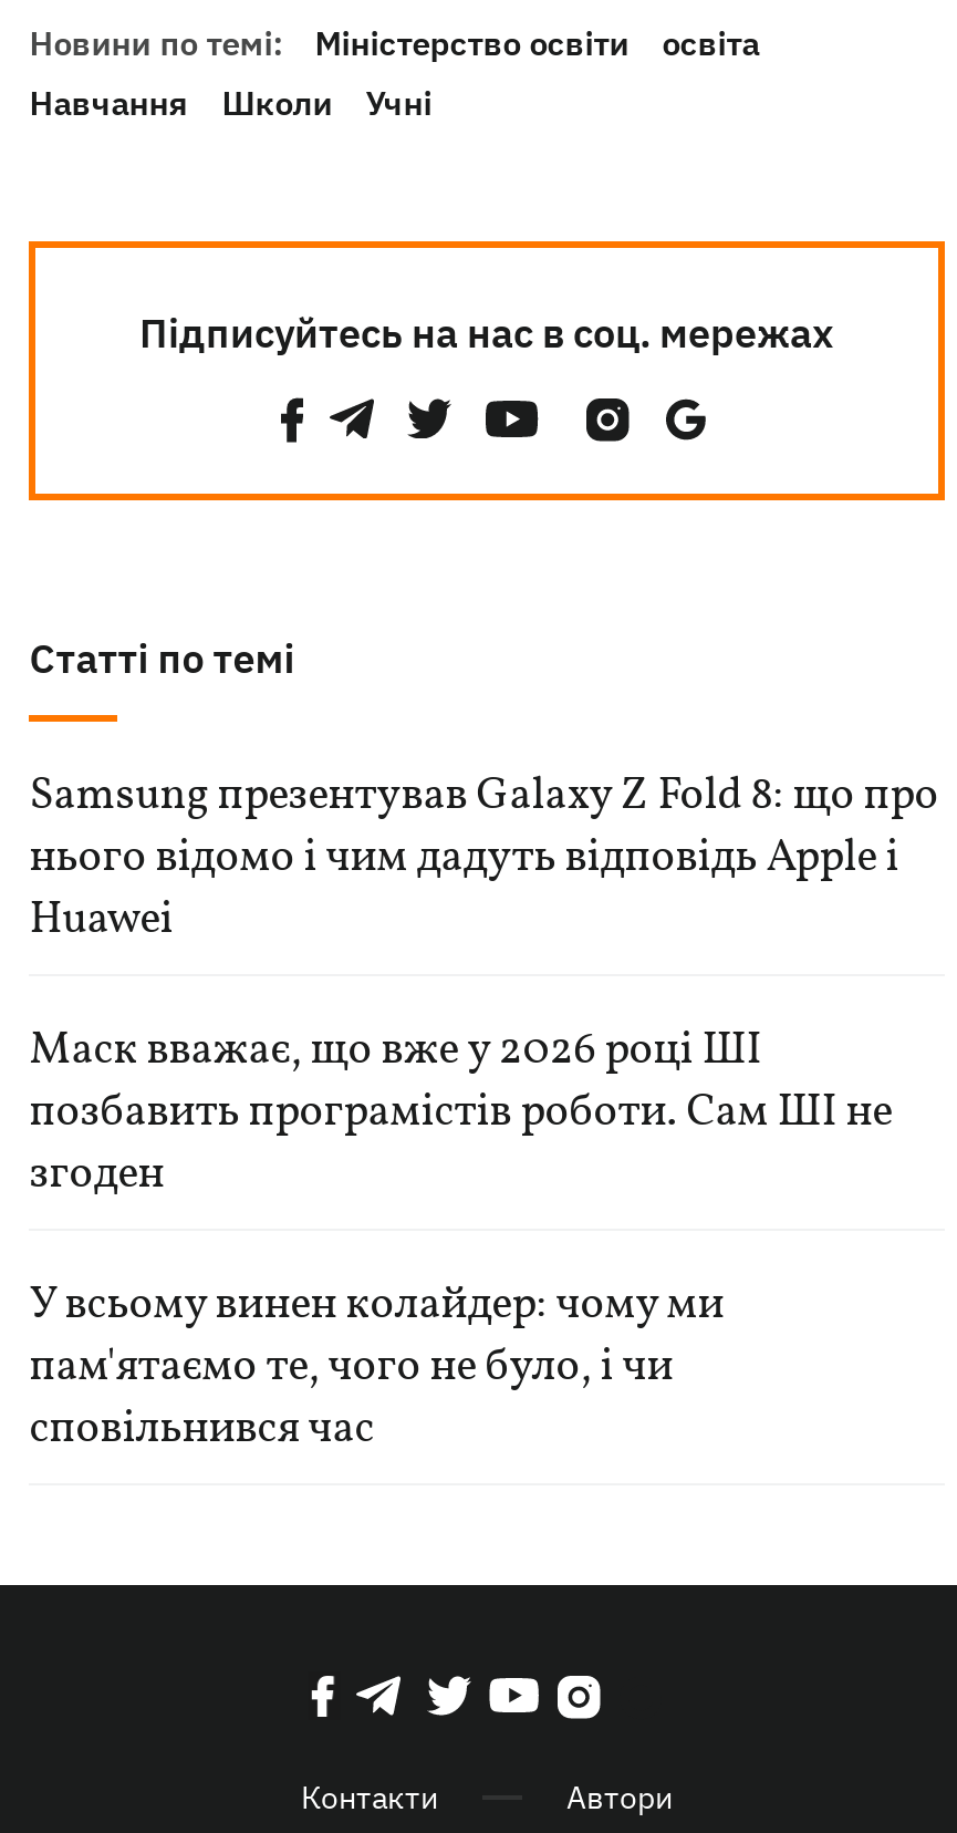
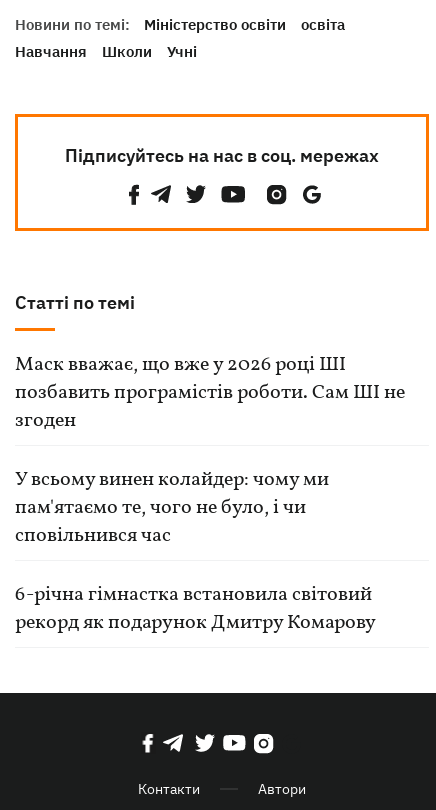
[29,766,939,952] Samsung презентував Galaxy Z Fold 8: що про | нього відомо і чим дадуть відповідь Apple і | Huawei -> none
moved [29,1021,892,1461] -> [15,351,405,550]: Маск вважає, що вже у 2026 році ШІ | позбавить програмістів роботи. Сам ШІ не | згоден | У всьому винен колайдер: чому ми | пам'ятаємо те, чого не було, і чи | сповільнився час
none -> [15,581,376,637] 6-річна гімнастка встановила світовий | рекорд як подарунок Дмитру Комарову

